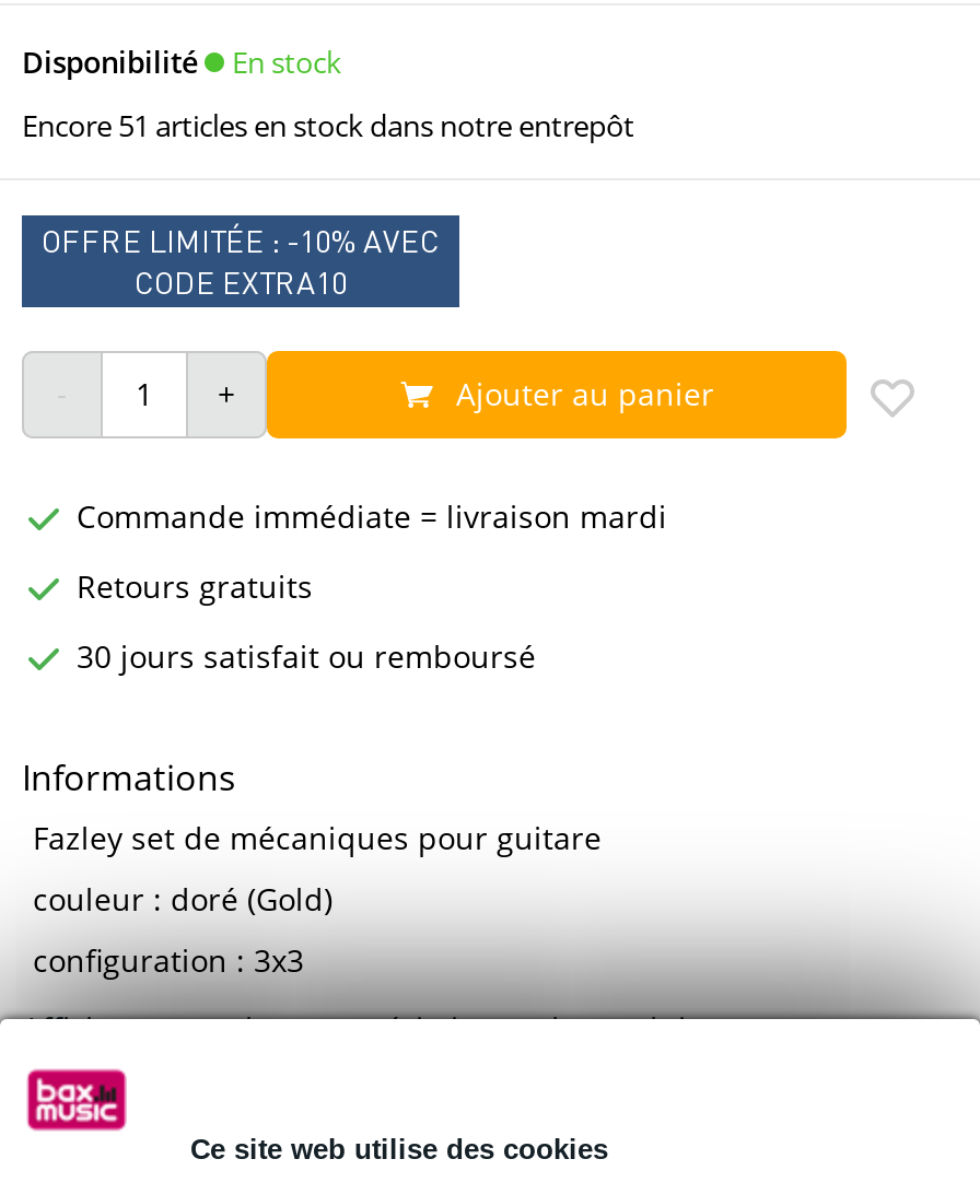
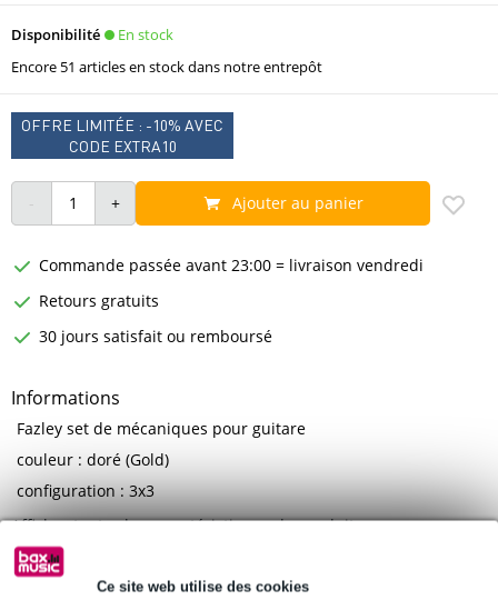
[77,495,667,536] Commande immédiate = livraison mardi -> [39,254,424,275] Commande passée avant 23:00 = livraison vendredi

